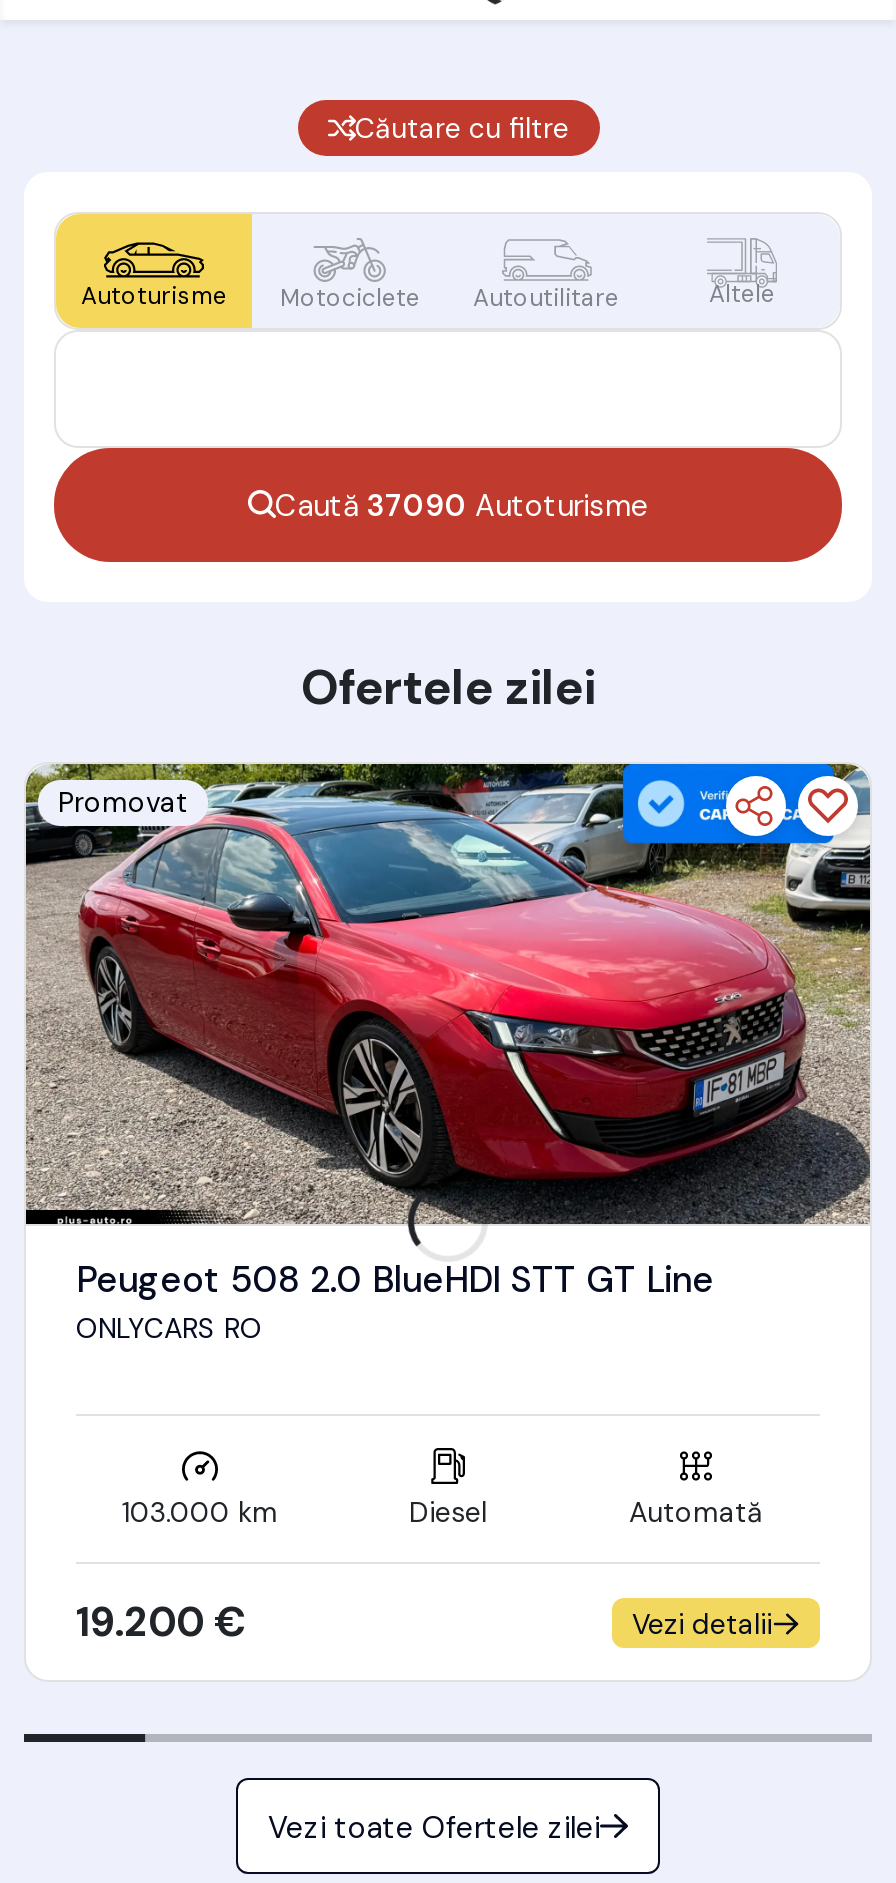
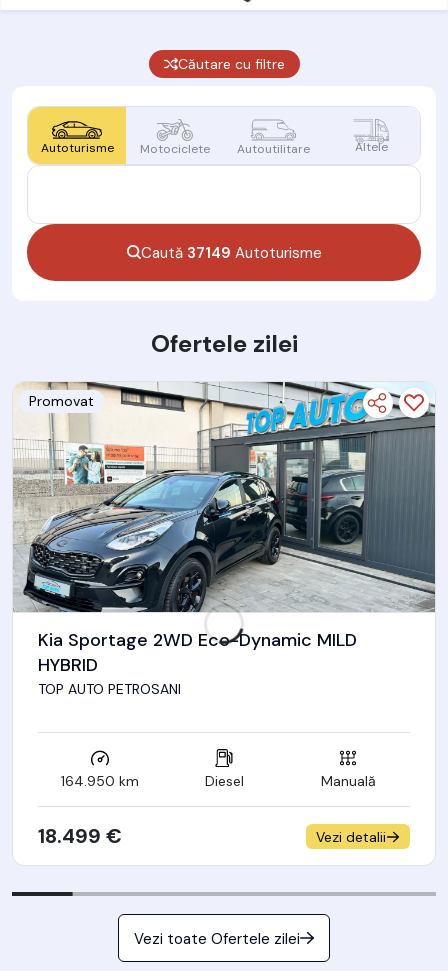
[275,486,649,526] Caută 37090 Autoturisme -> [140,243,321,263] Caută 37149 Autoturisme
[24,762,872,1346] [image] | Peugeot 508 2.0 BlueHDI STT GT Line | ONLYCARS RO -> [13,381,436,698] [image] | Kia Sportage 2WD Eco-Dynamic MILD | HYBRID | TOP AUTO PETROSANI
[122,1495,278,1531] 103.000 km -> [61,772,139,790] 164.950 km
[629,1495,763,1531] Automată -> [320,772,375,790] Manuală
[76,1597,246,1649] 19.200 € -> [38,823,122,849] 18.499 €

